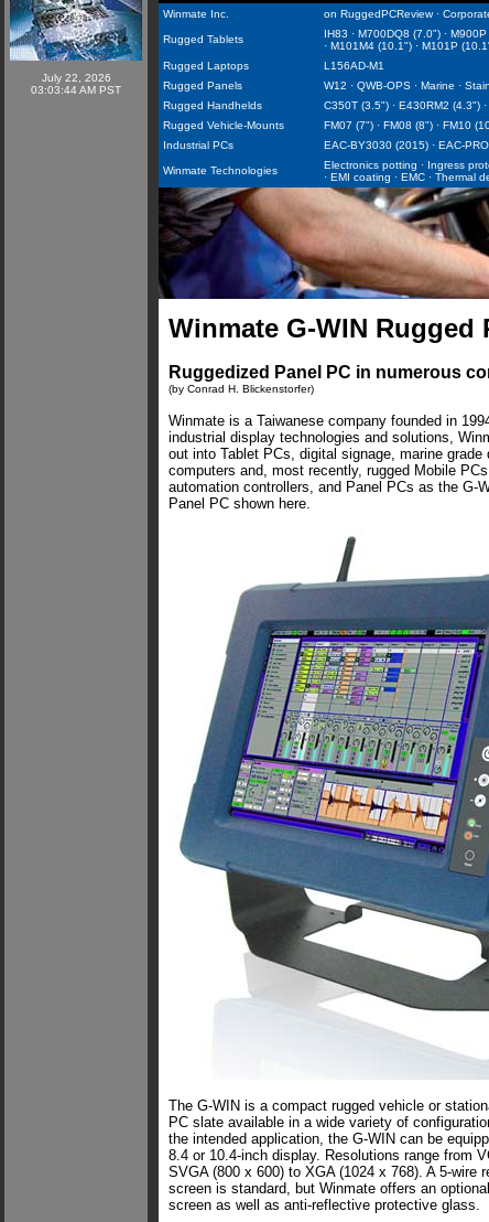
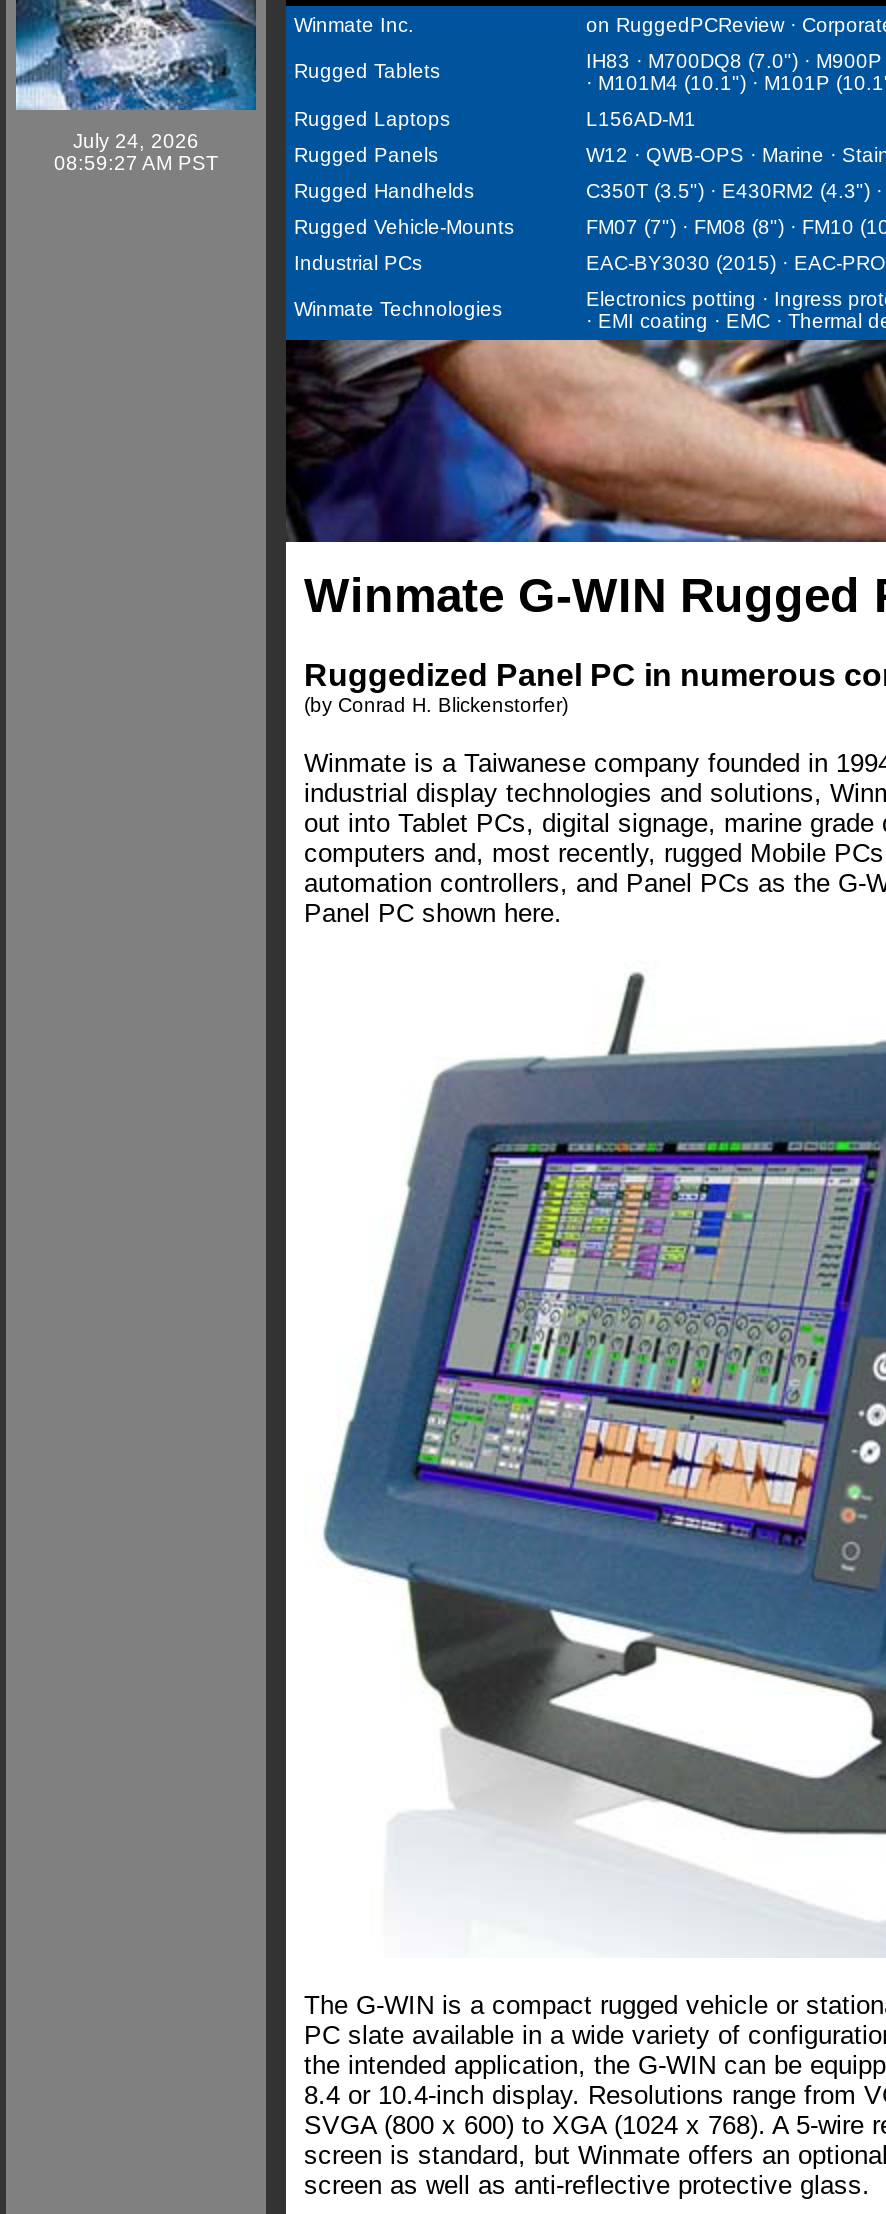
[41,72,111,84] July 22, 2026 -> [73,130,199,152] July 24, 2026
[31,84,121,96] 03:03:44 AM PST -> [54,152,218,174] 08:59:27 AM PST

